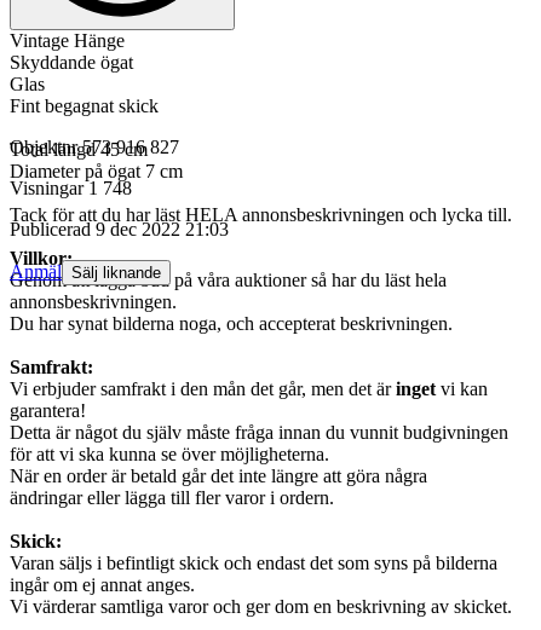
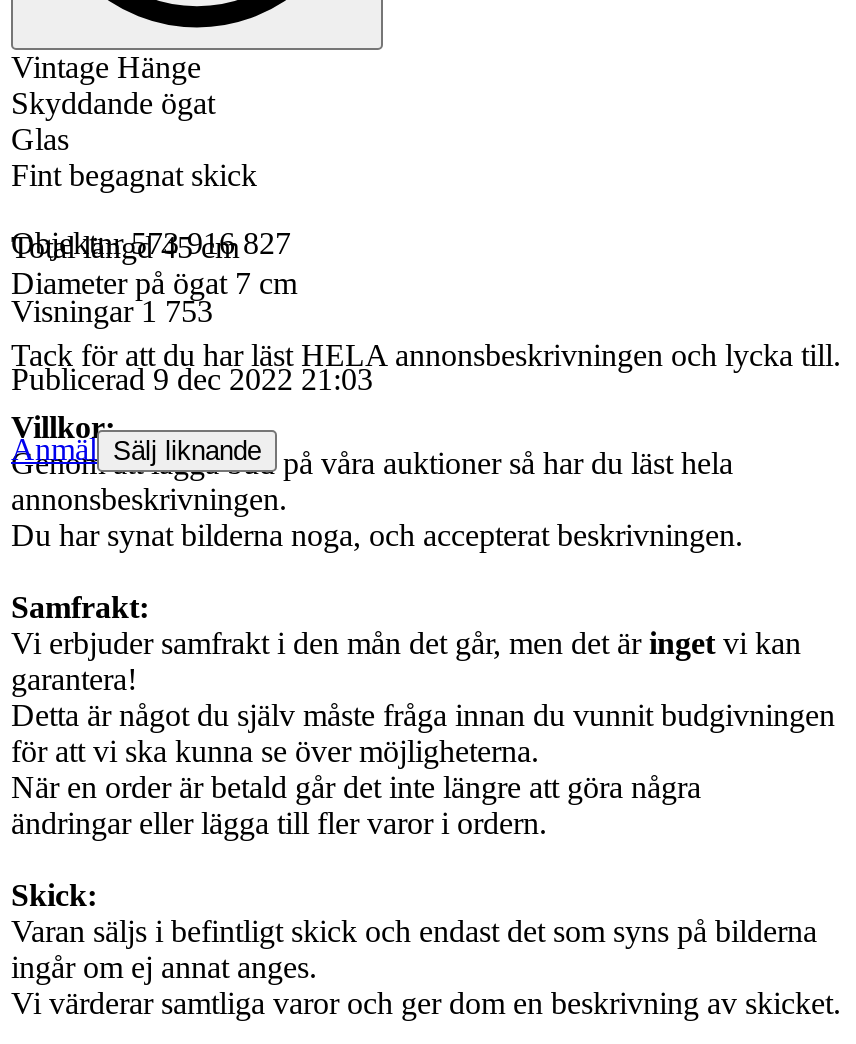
[10,178,132,199] Visningar 1 748 -> [11,295,213,329] Visningar 1 753

